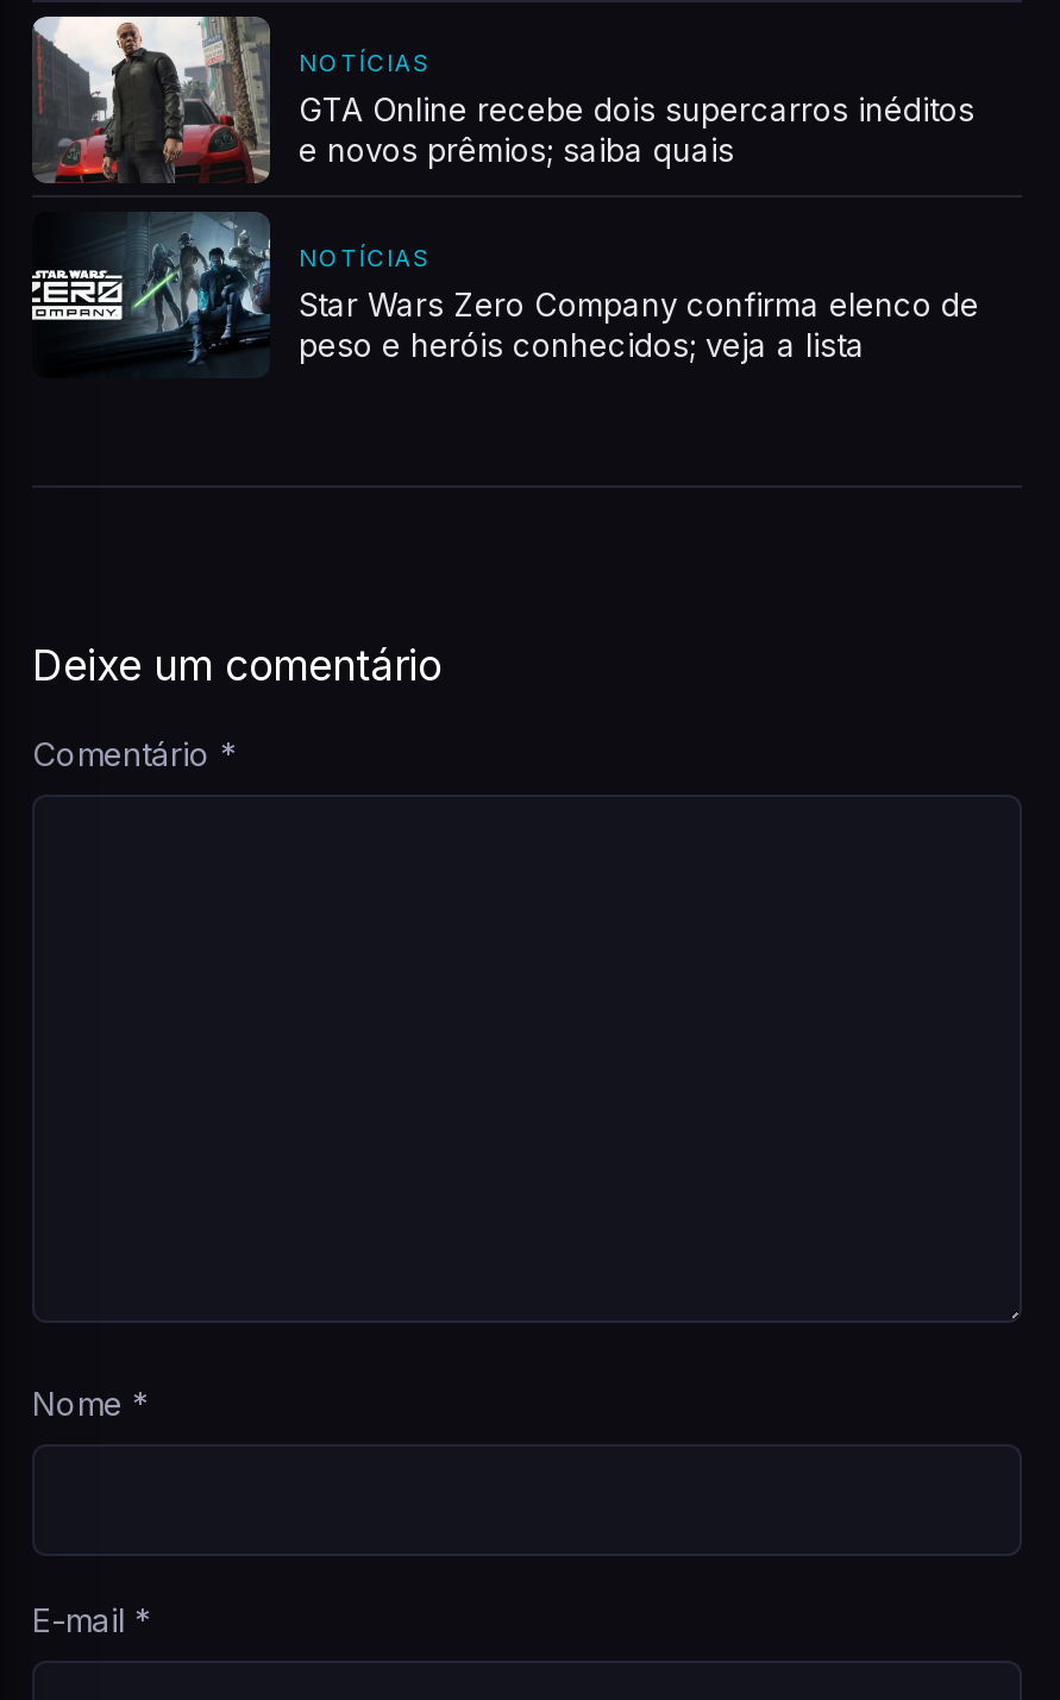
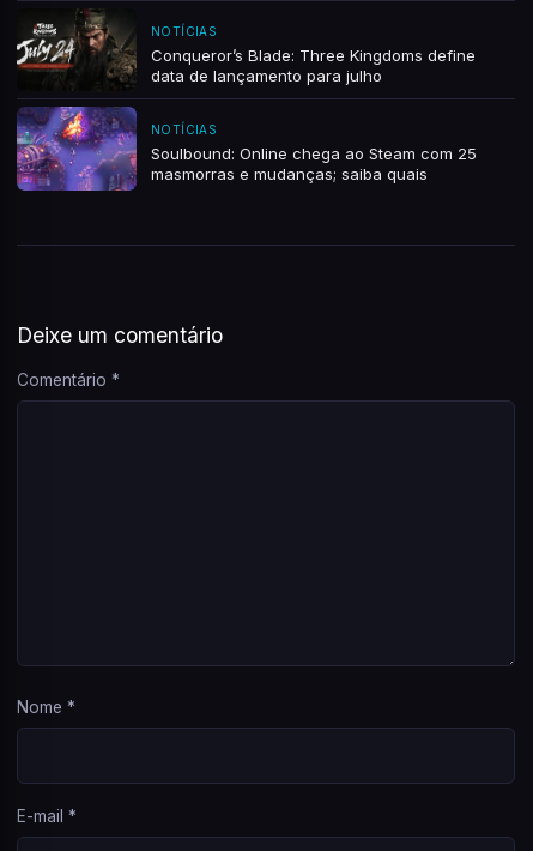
[30,14,974,186] [image] | GTA Online recebe dois supercarros inéditos | e novos prêmios; saiba quais -> [16,8,476,92] [image] | Conqueror’s Blade: Three Kingdoms define | data de lançamento para julho
[30,212,979,378] [image] | Star Wars Zero Company confirma elenco de | peso e heróis conhecidos; veja a lista -> [16,105,477,192] [image] | Soulbound: Online chega ao Steam com 25 | masmorras e mudanças; saiba quais

